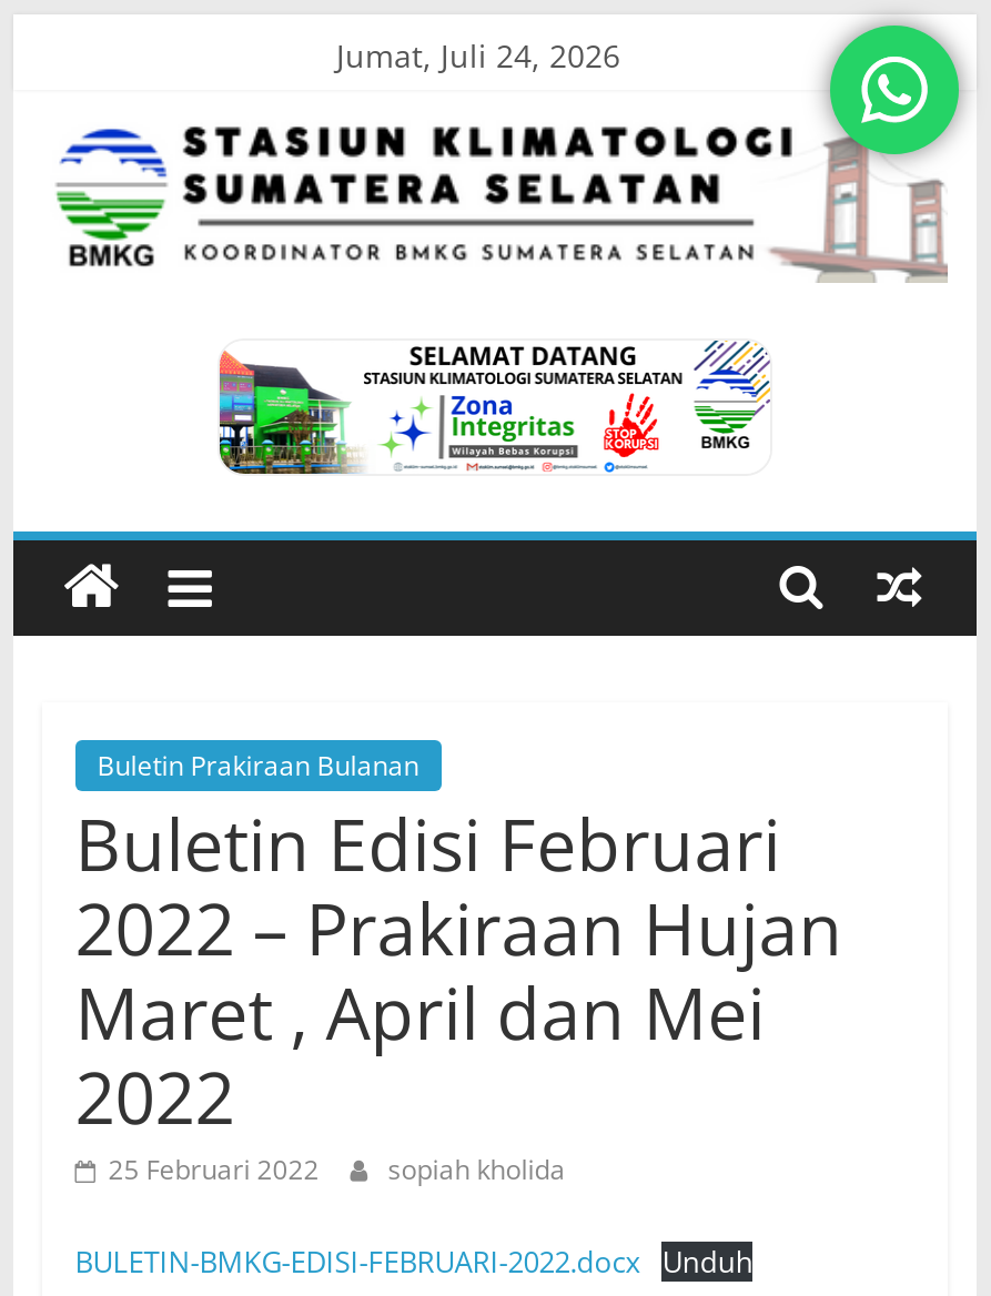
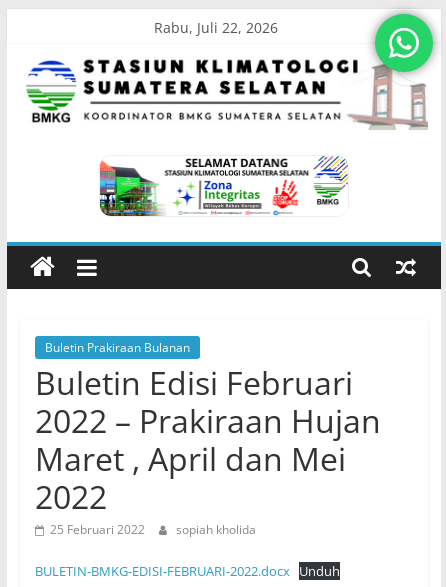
[336,34,620,77] Jumat, Juli 24, 2026 -> [154,18,278,37] Rabu, Juli 22, 2026

